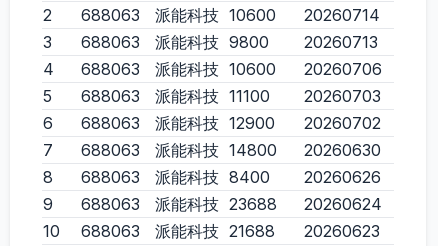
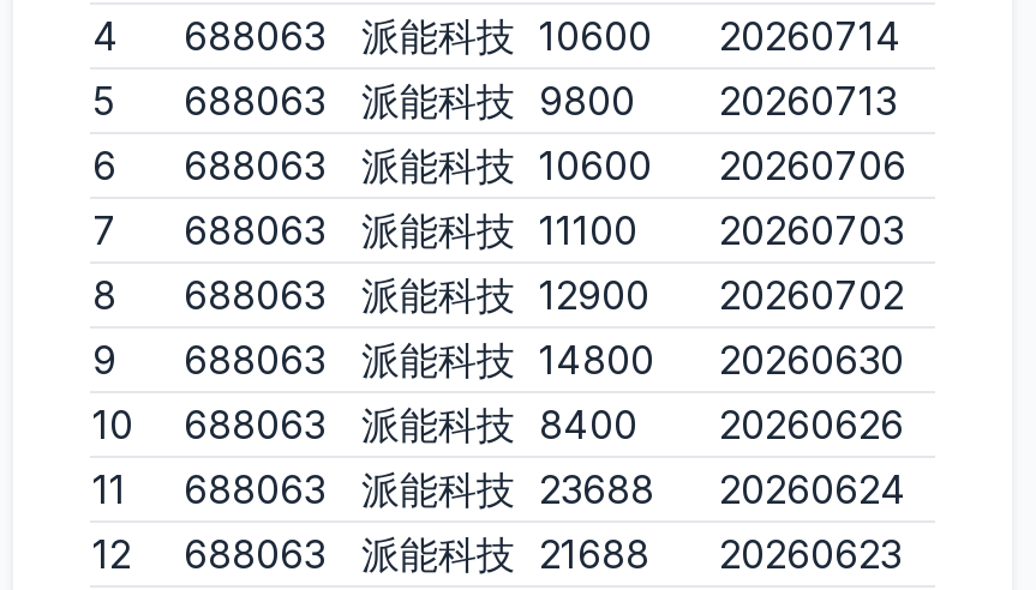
[43,5,380,25] 2 688063 派能科技 10600 20260714 -> [92,12,902,60] 4 688063 派能科技 10600 20260714
[43,32,378,52] 3 688063 派能科技 9800 20260713 -> [92,77,897,125] 5 688063 派能科技 9800 20260713
[43,59,382,79] 4 688063 派能科技 10600 20260706 -> [92,142,906,189] 6 688063 派能科技 10600 20260706
[43,86,381,106] 5 688063 派能科技 11100 20260703 -> [92,206,904,254] 7 688063 派能科技 11100 20260703
[43,113,381,133] 6 688063 派能科技 12900 20260702 -> [92,271,904,319] 8 688063 派能科技 12900 20260702
[43,140,381,160] 7 688063 派能科技 14800 20260630 -> [92,336,904,384] 9 688063 派能科技 14800 20260630
[43,167,381,187] 8 688063 派能科技 8400 20260626 -> [92,401,904,448] 10 688063 派能科技 8400 20260626
[43,194,382,214] 9 688063 派能科技 23688 20260624 -> [92,465,906,513] 11 688063 派能科技 23688 20260624
[43,221,380,241] 10 688063 派能科技 21688 20260623 -> [92,530,902,578] 12 688063 派能科技 21688 20260623

